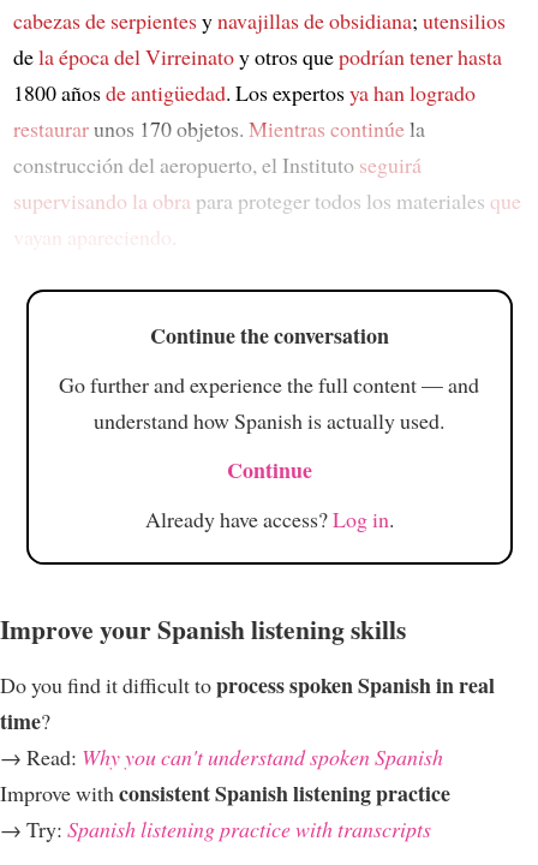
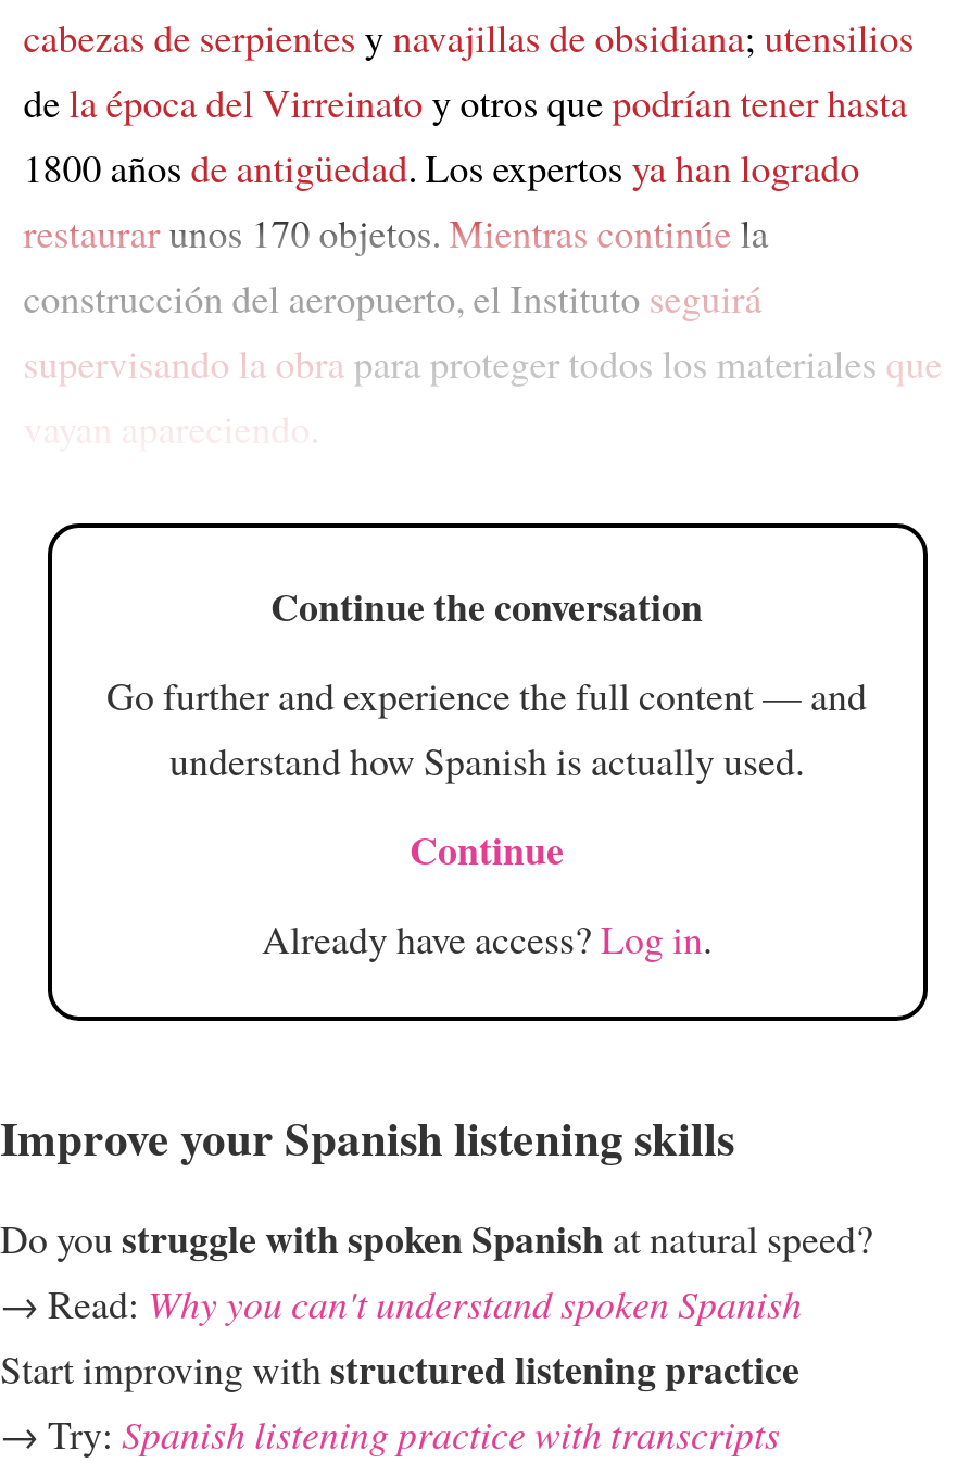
[0,669,495,736] Do you find it difficult to process spoken Spanish in real | time? -> [0,1209,873,1266] Do you struggle with spoken Spanish at natural speed?
[0,777,450,808] Improve with consistent Spanish listening practice -> [0,1340,799,1396] Start improving with structured listening practice

